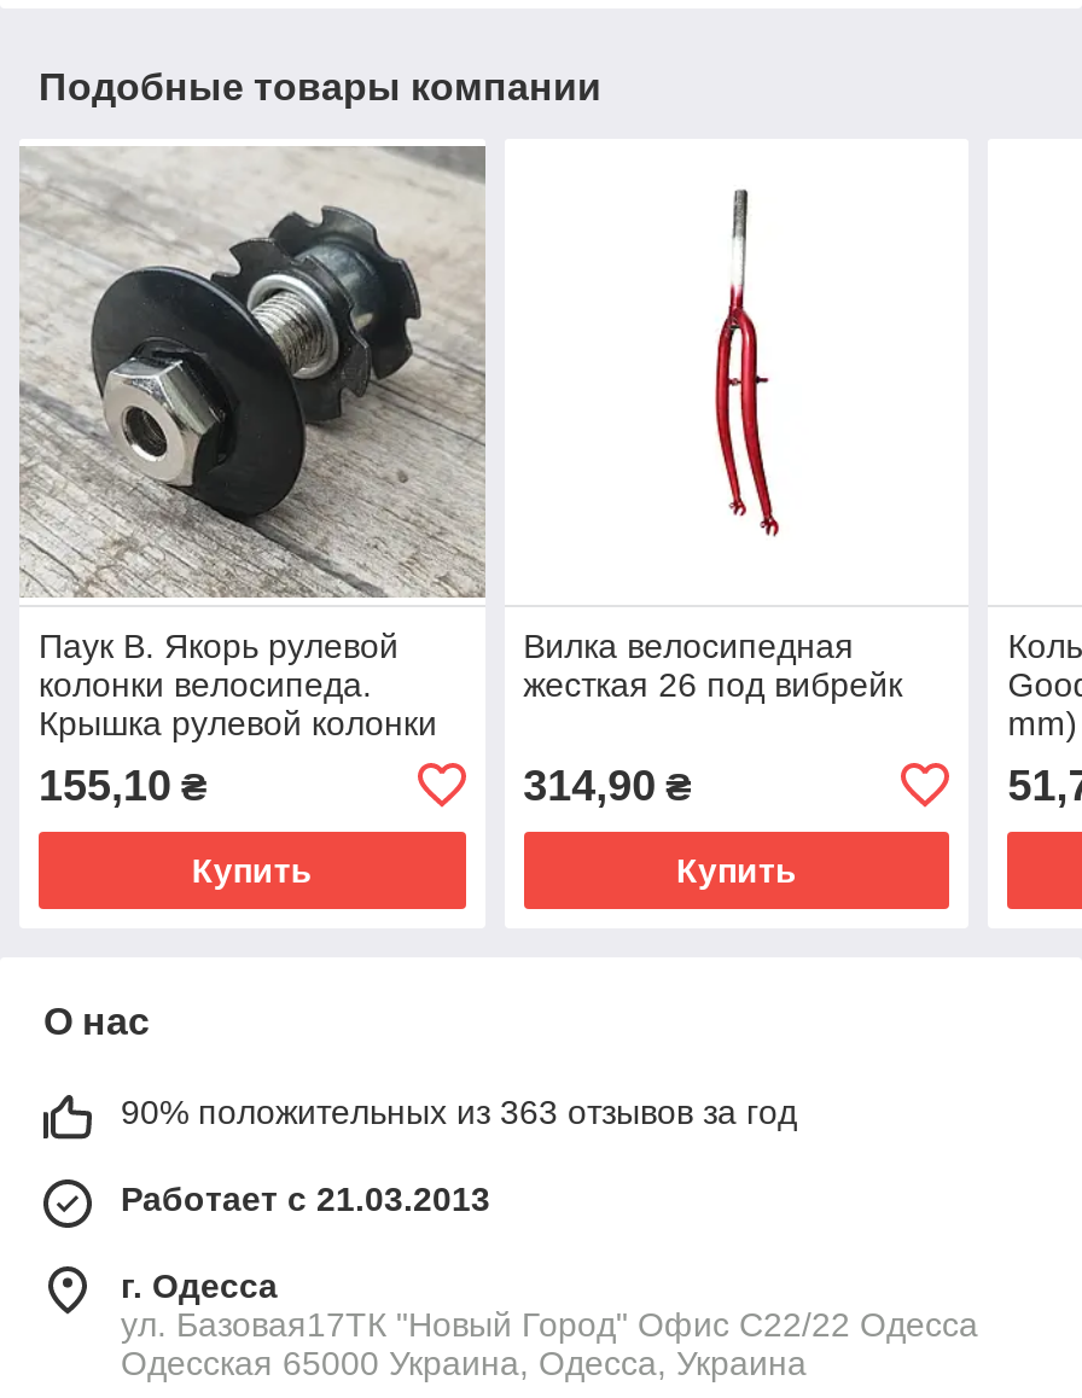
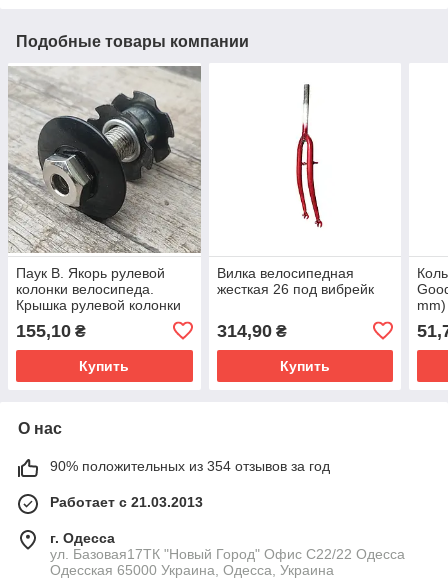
[121,1092,797,1131] 90% положительных из 363 отзывов за год -> [50,458,330,474] 90% положительных из 354 отзывов за год

